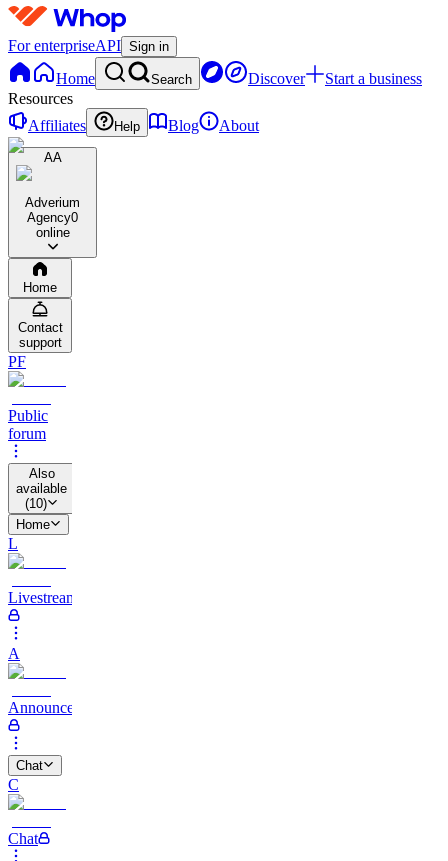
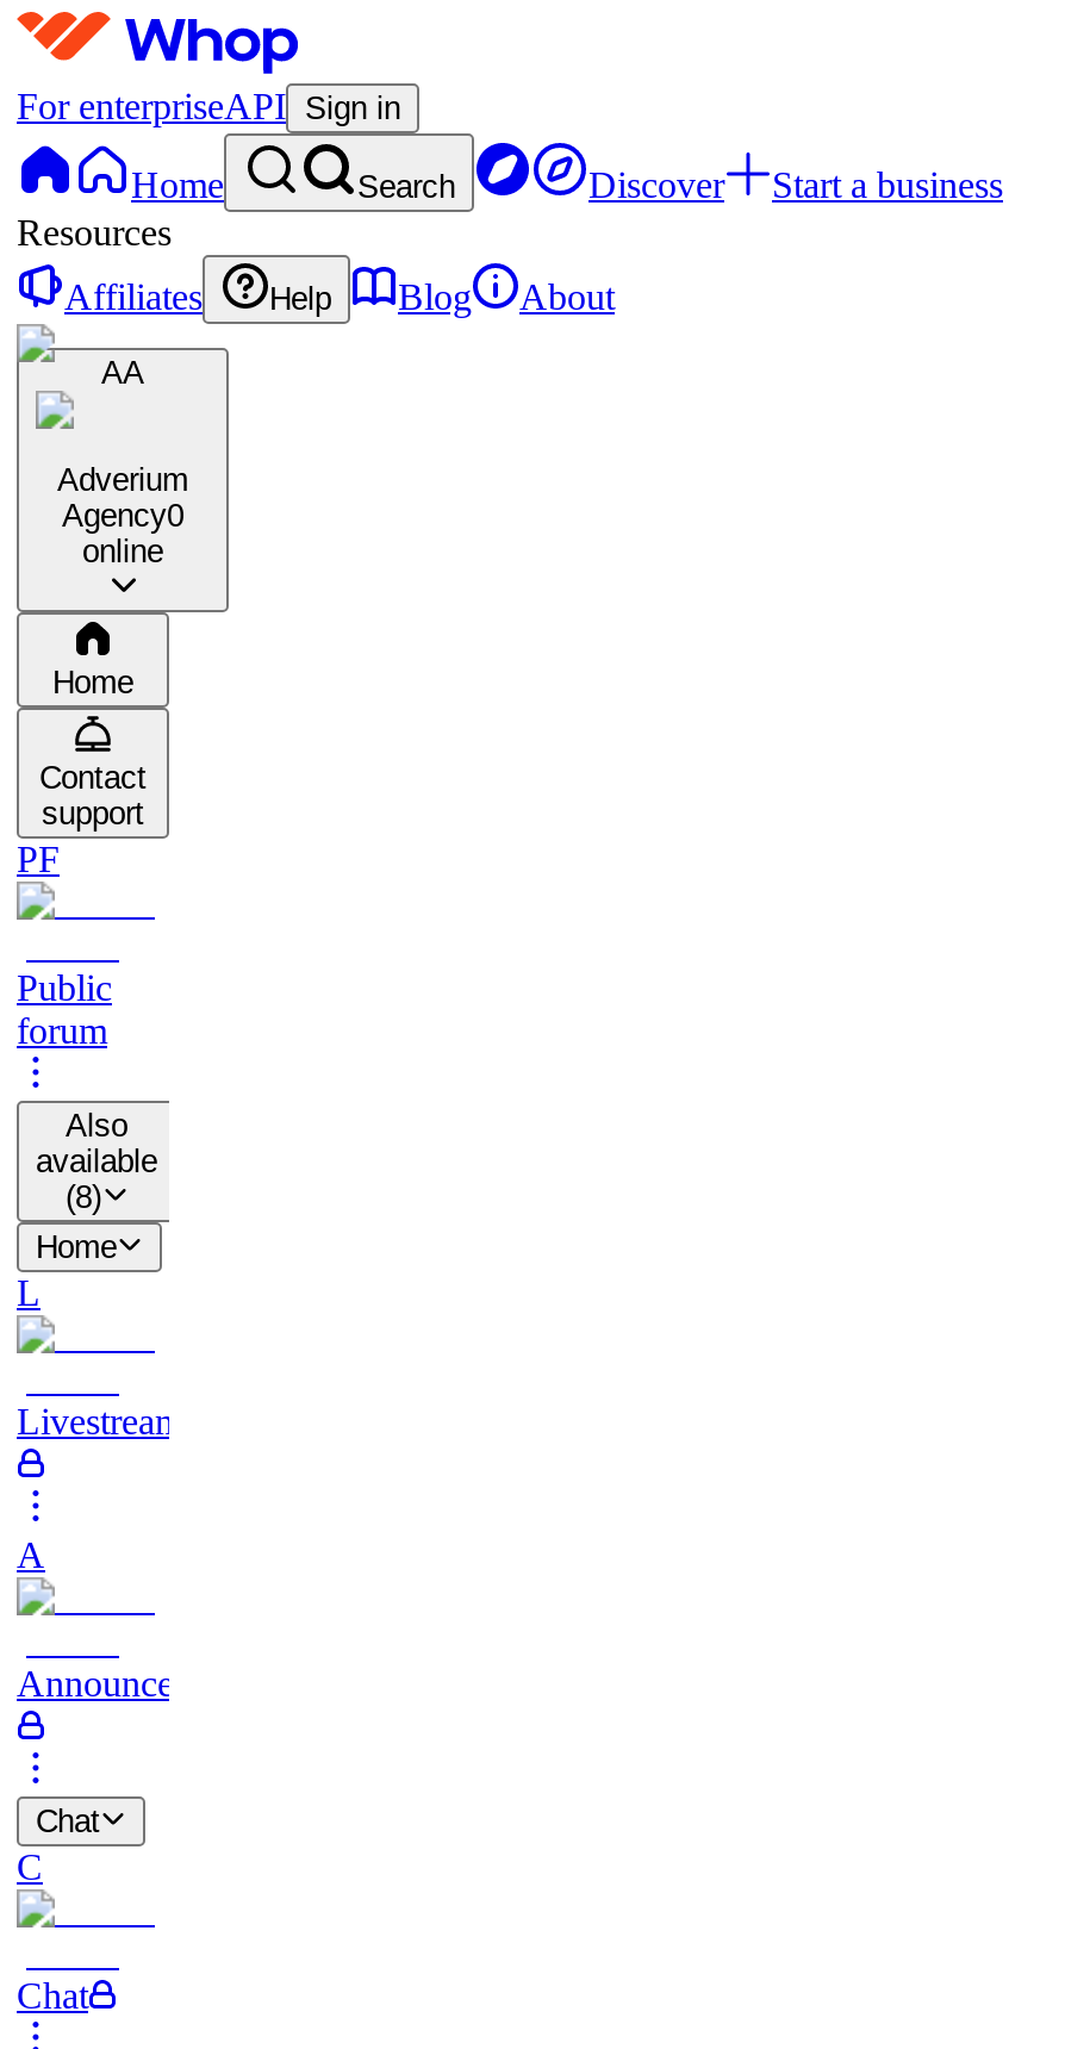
[25,496,47,511] (10) -> [66,1179,101,1215] (8)

